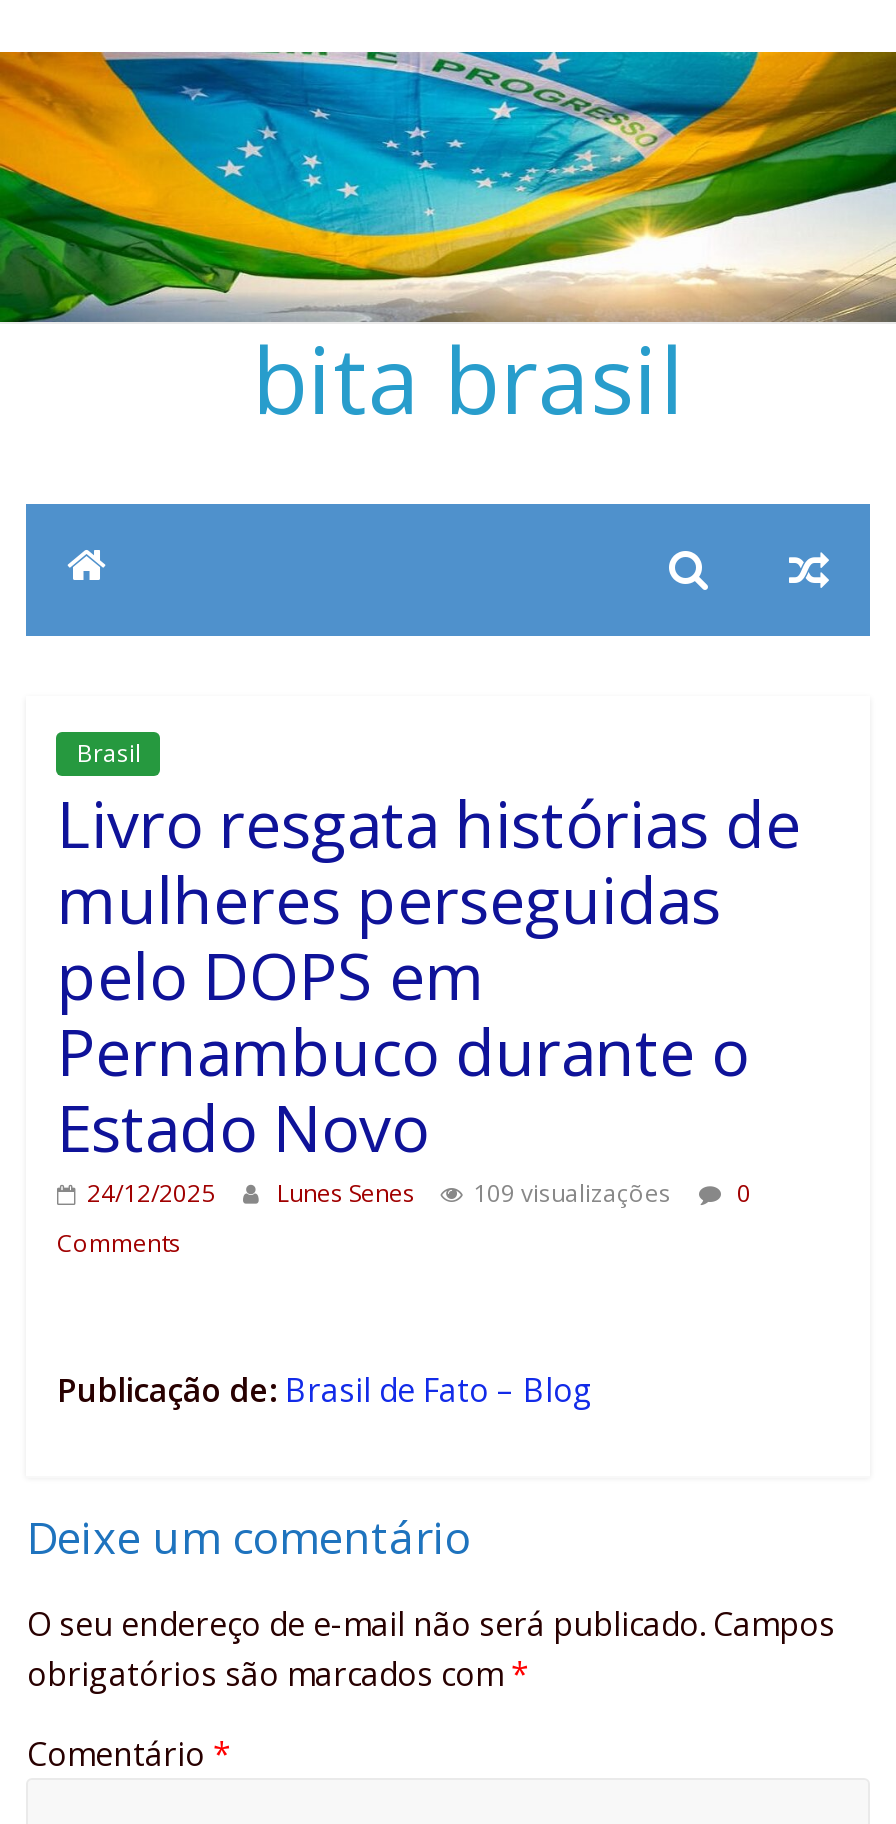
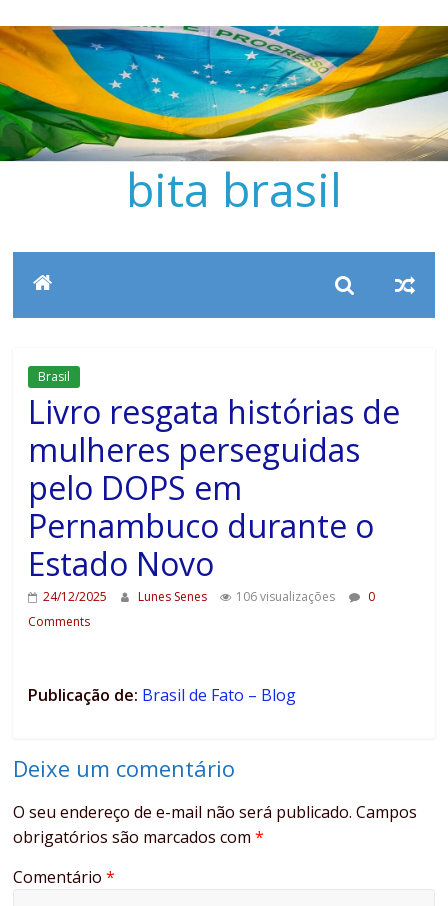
[473,1176,671,1210] 109 visualizações -> [236,588,335,605] 106 visualizações

